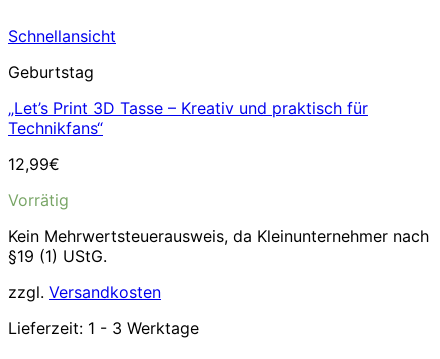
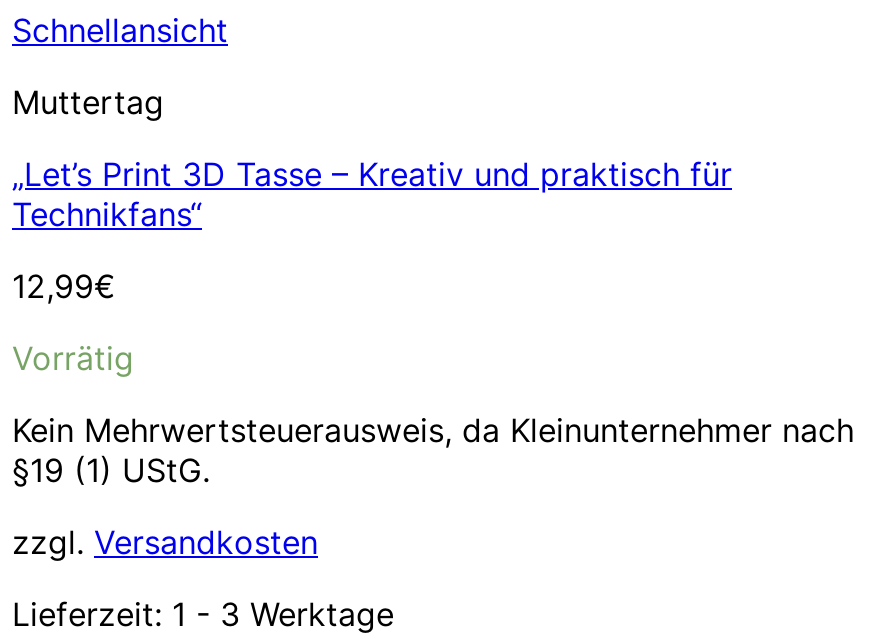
[8,62,94,82] Geburtstag -> [12,82,164,122] Muttertag

